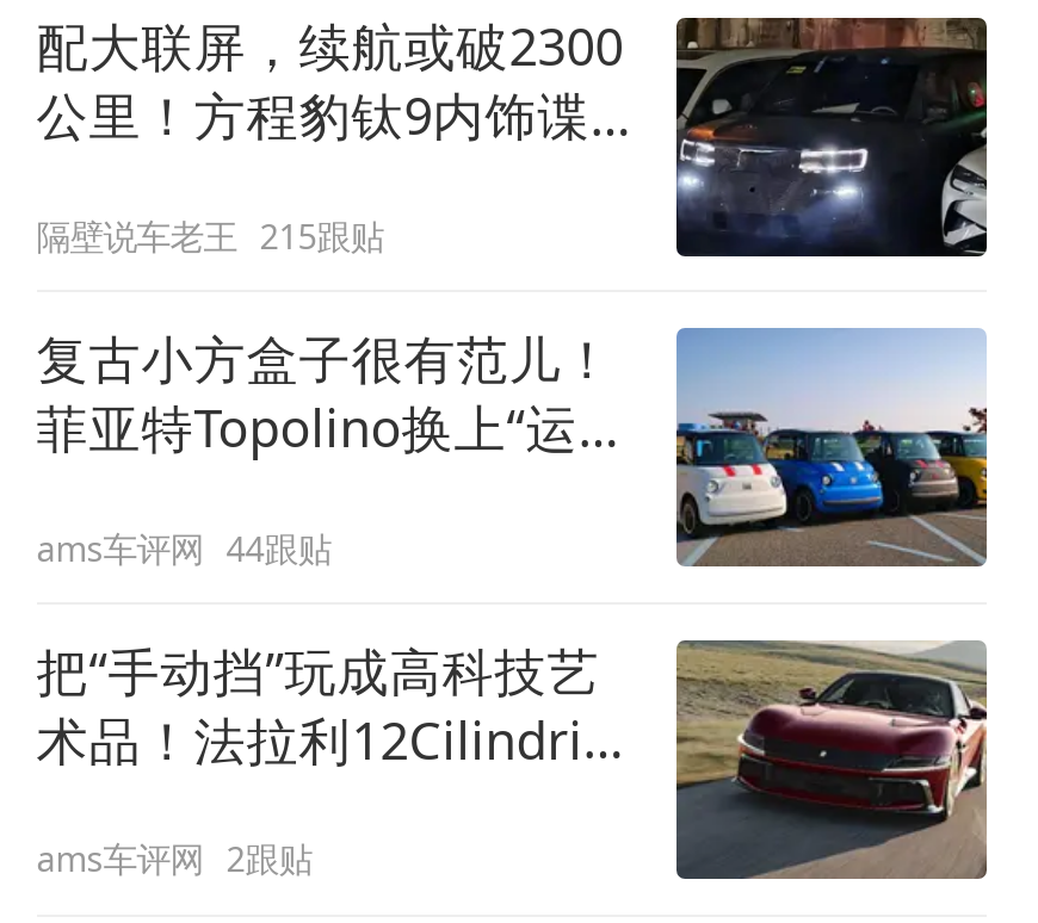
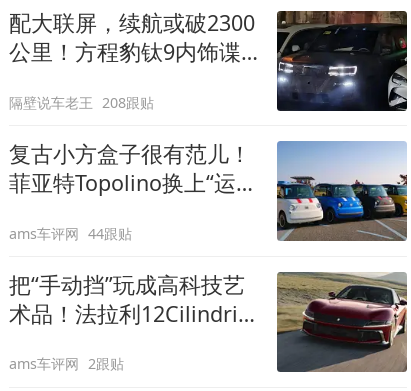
[36,213,384,259] 隔壁说车老王 215跟贴 -> [9,93,154,112] 隔壁说车老王 208跟贴

